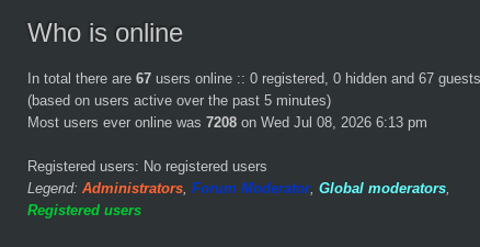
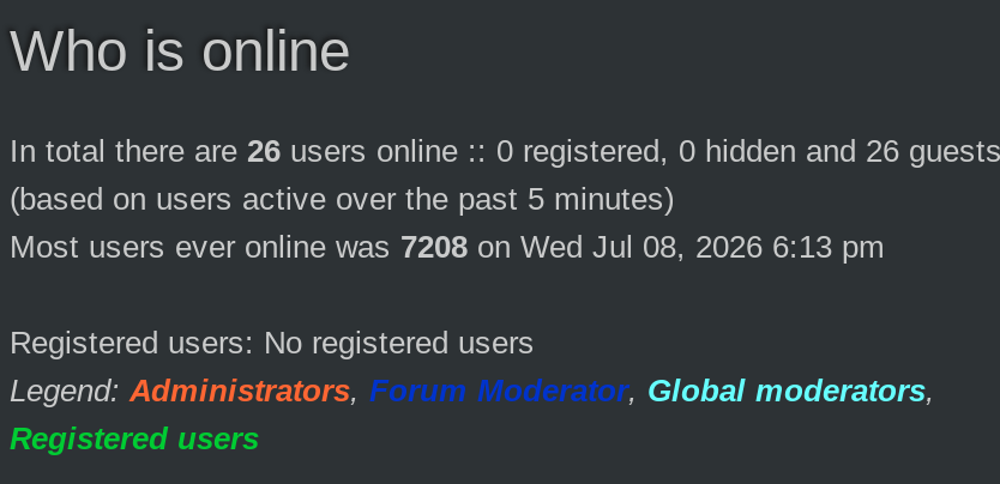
[27,70,480,87] In total there are 67 users online :: 0 registered, 0 hidden and 67 guests -> [10,133,1000,169] In total there are 26 users online :: 0 registered, 0 hidden and 26 guests

